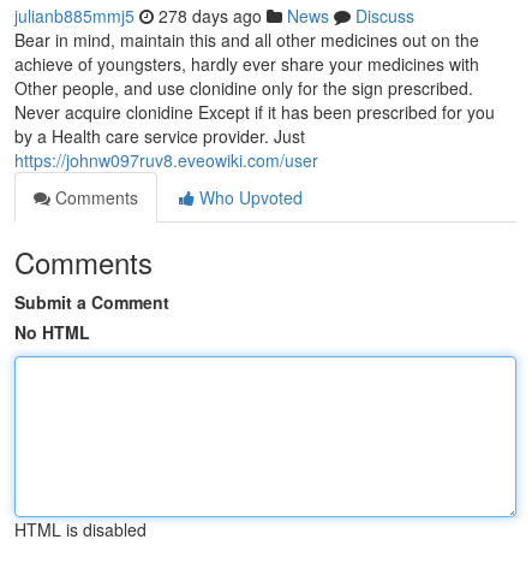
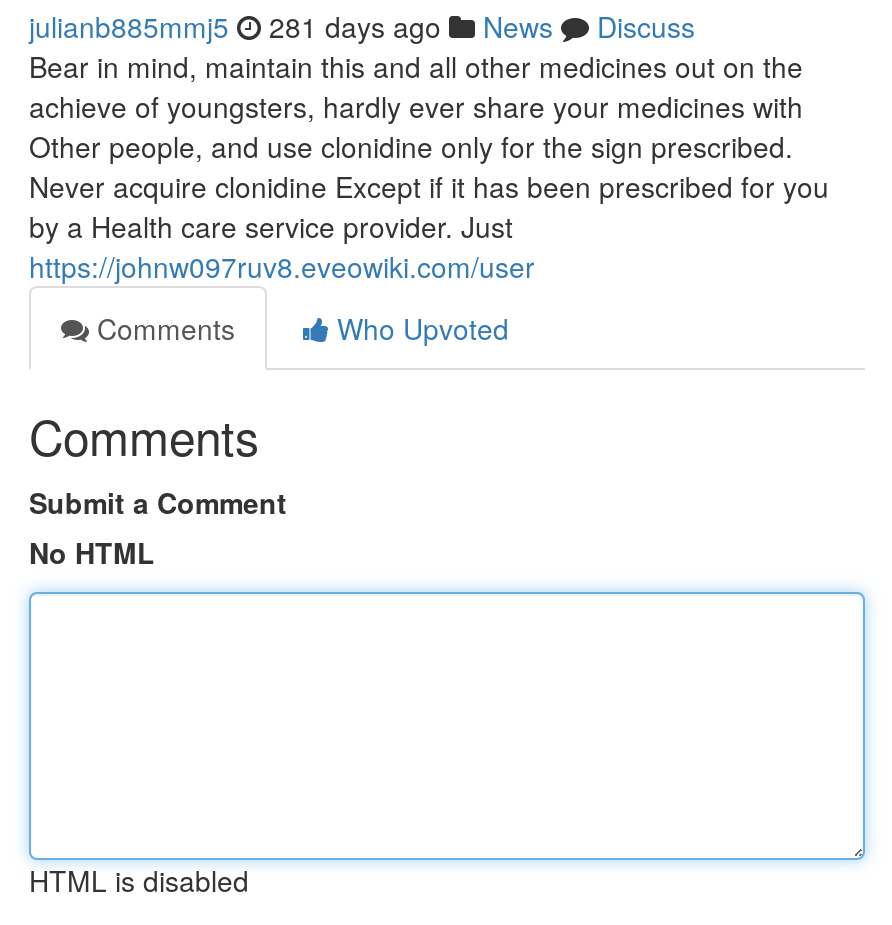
[14,4,414,28] julianb885mmj5 278 days ago News Discuss -> [29,6,695,46] julianb885mmj5 281 days ago News Discuss

